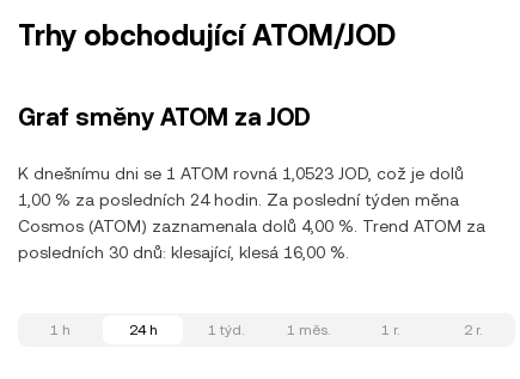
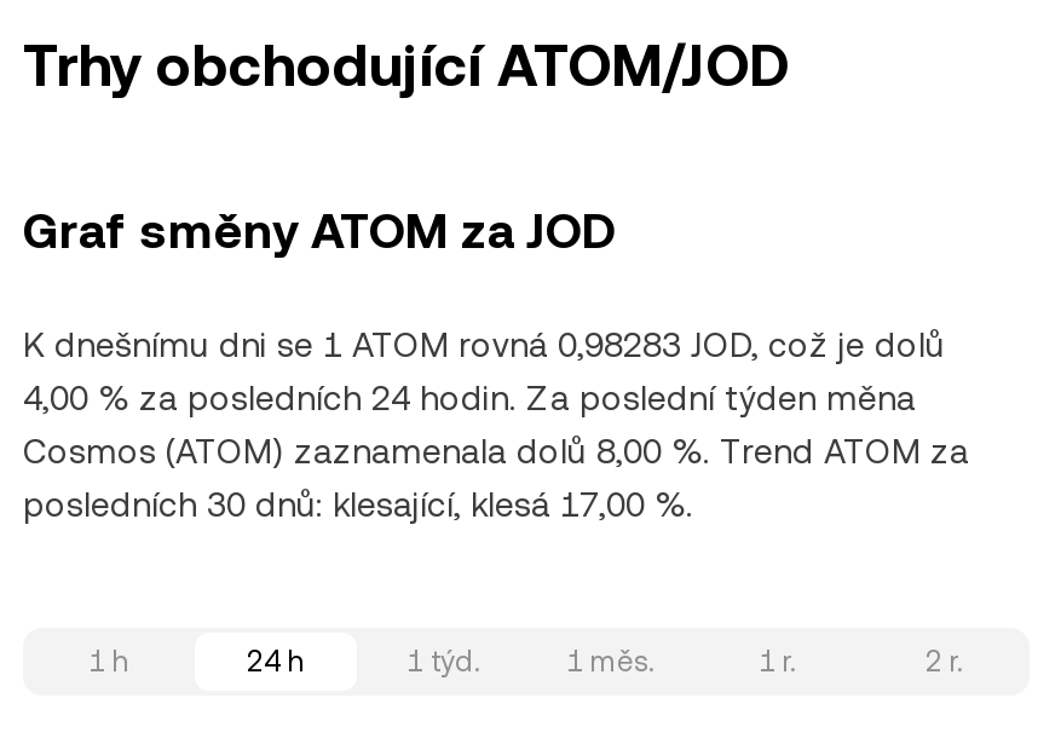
[18,164,464,183] K dnešnímu dni se 1 ATOM rovná 1,0523 JOD, což je dolů -> [23,325,945,364] K dnešnímu dni se 1 ATOM rovná 0,98283 JOD, což je dolů
[18,190,459,209] 1,00 % za posledních 24 hodin. Za poslední týden měna -> [23,379,916,417] 4,00 % za posledních 24 hodin. Za poslední týden měna
[18,216,485,236] Cosmos (ATOM) zaznamenala dolů 4,00 %. Trend ATOM za -> [23,432,969,471] Cosmos (ATOM) zaznamenala dolů 8,00 %. Trend ATOM za
[18,243,349,262] posledních 30 dnů: klesající, klesá 16,00 %. -> [23,485,693,524] posledních 30 dnů: klesající, klesá 17,00 %.

